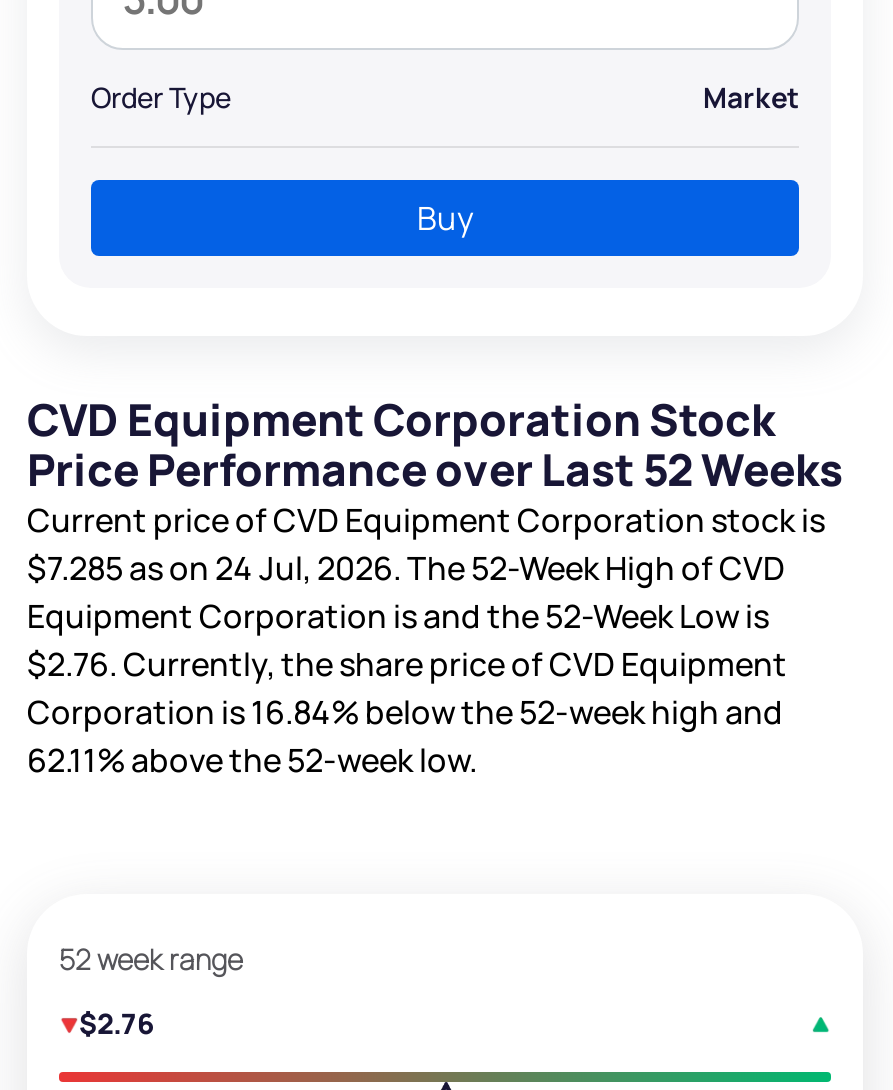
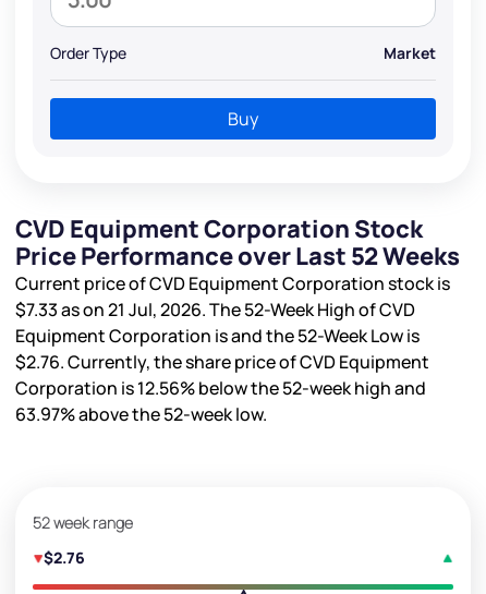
[27,545,785,589] $7.285 as on 24 Jul, 2026. The 52-Week High of CVD -> [15,297,415,321] $7.33 as on 21 Jul, 2026. The 52-Week High of CVD
[27,689,783,733] Corporation is 16.84% below the 52-week high and -> [15,375,426,399] Corporation is 12.56% below the 52-week high and
[27,737,477,781] 62.11% above the 52-week low. -> [15,402,267,426] 63.97% above the 52-week low.

